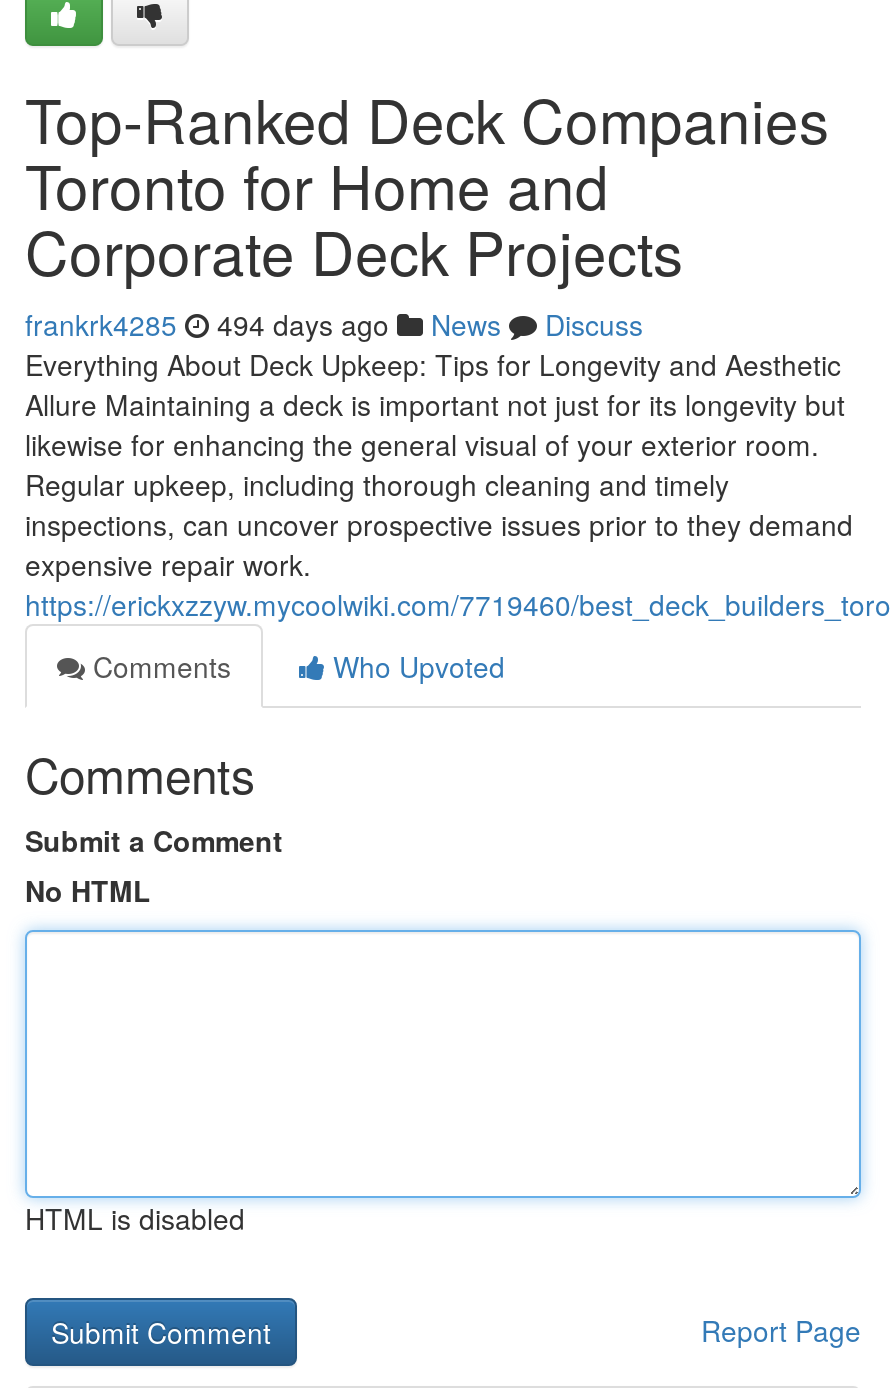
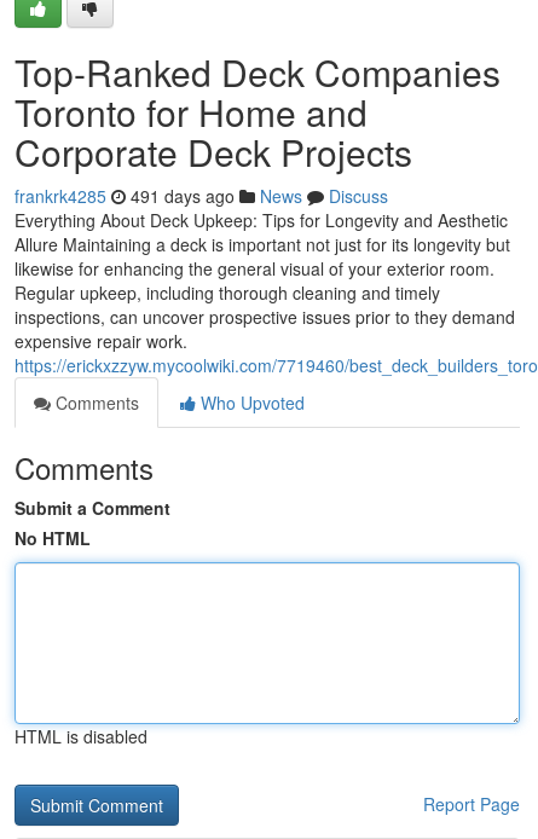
[25,304,643,344] frankrk4285 494 days ago News Discuss -> [15,184,388,208] frankrk4285 491 days ago News Discuss

